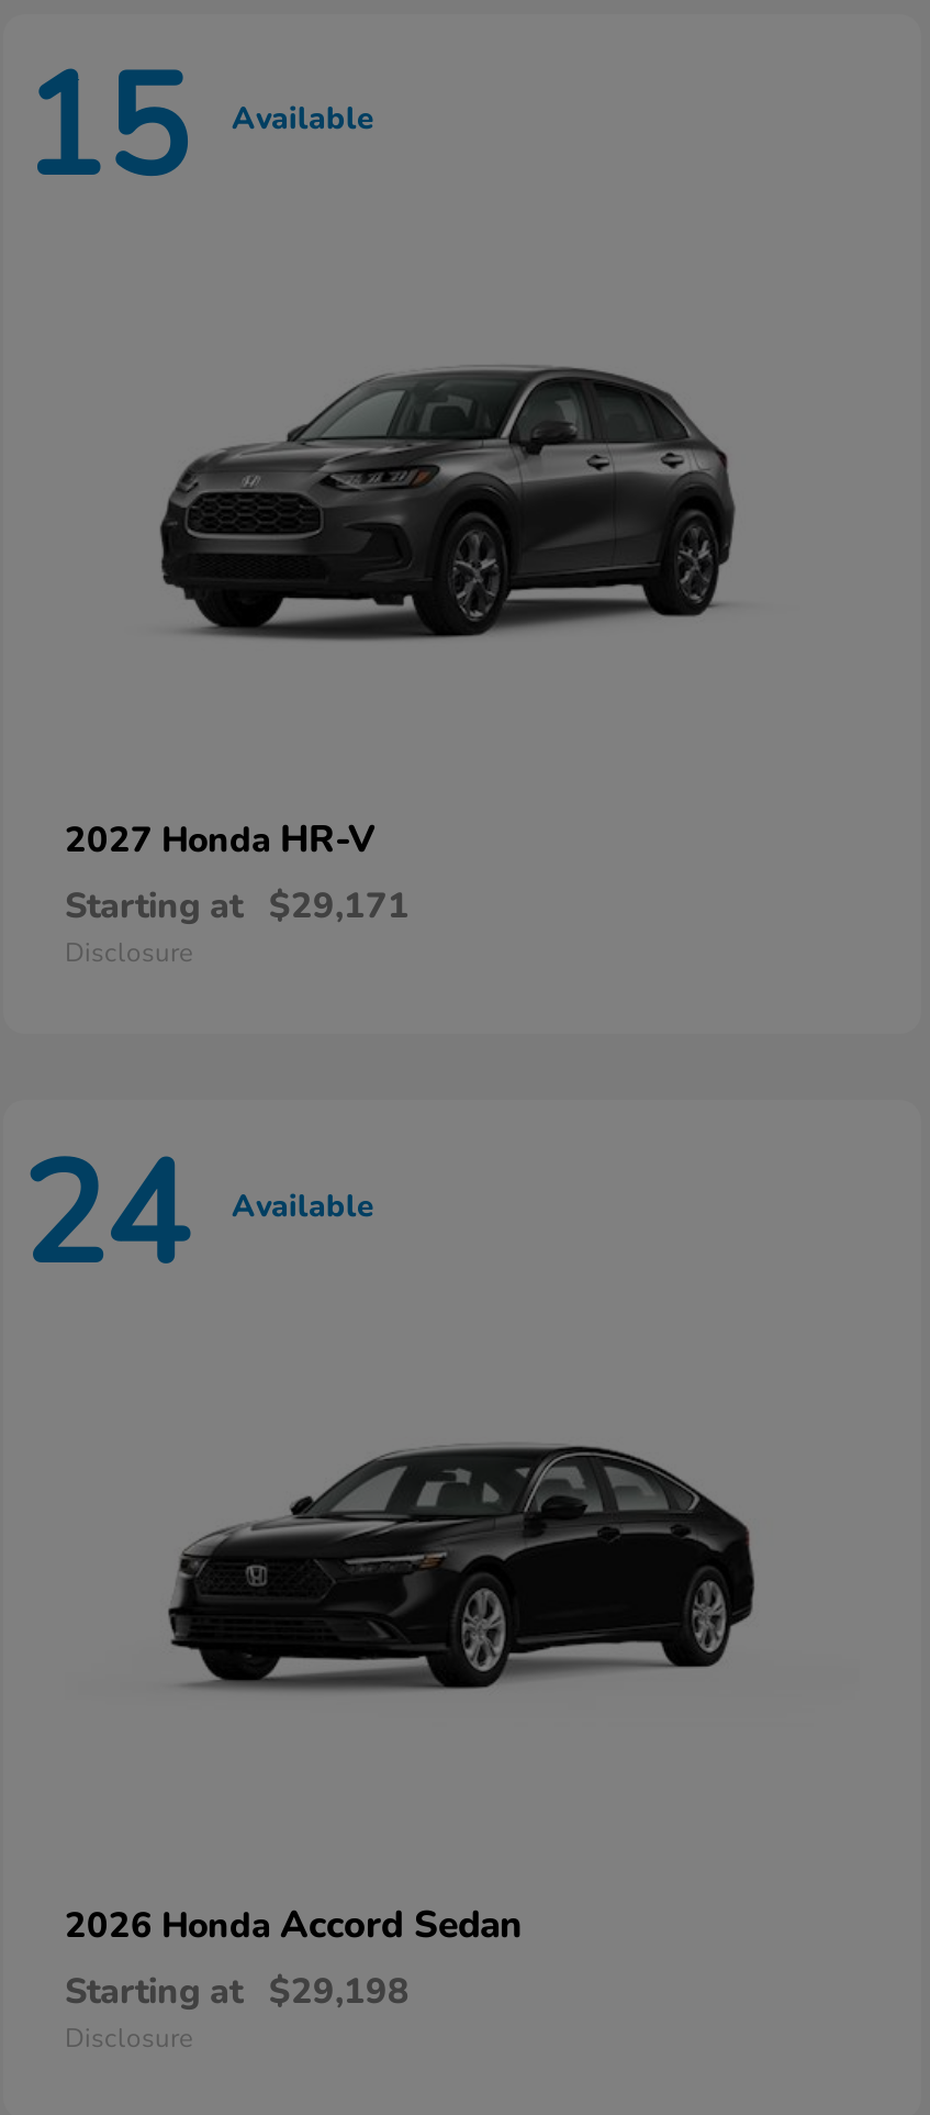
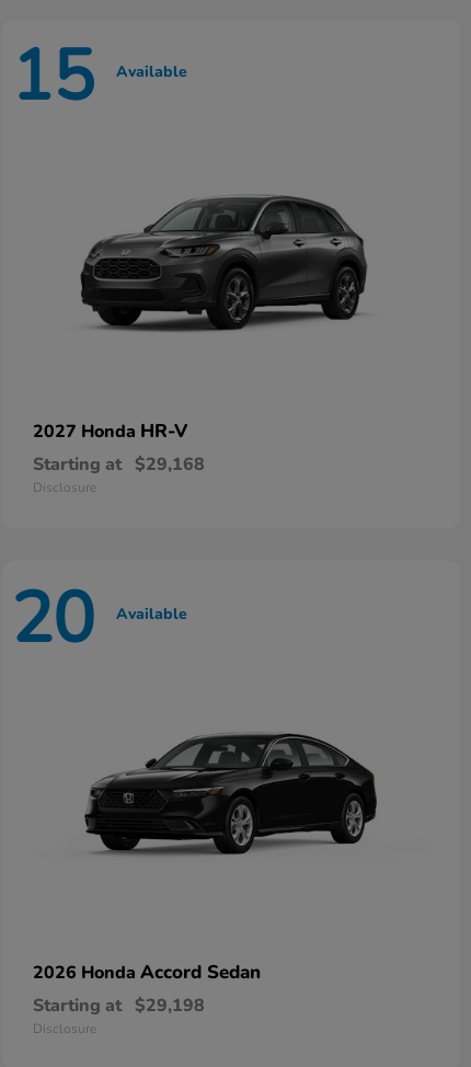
[65,882,410,931] Starting at $29,171 -> [33,453,205,477] Starting at $29,168
[21,1119,374,1312] 24 Available -> [11,570,187,667] 20 Available

